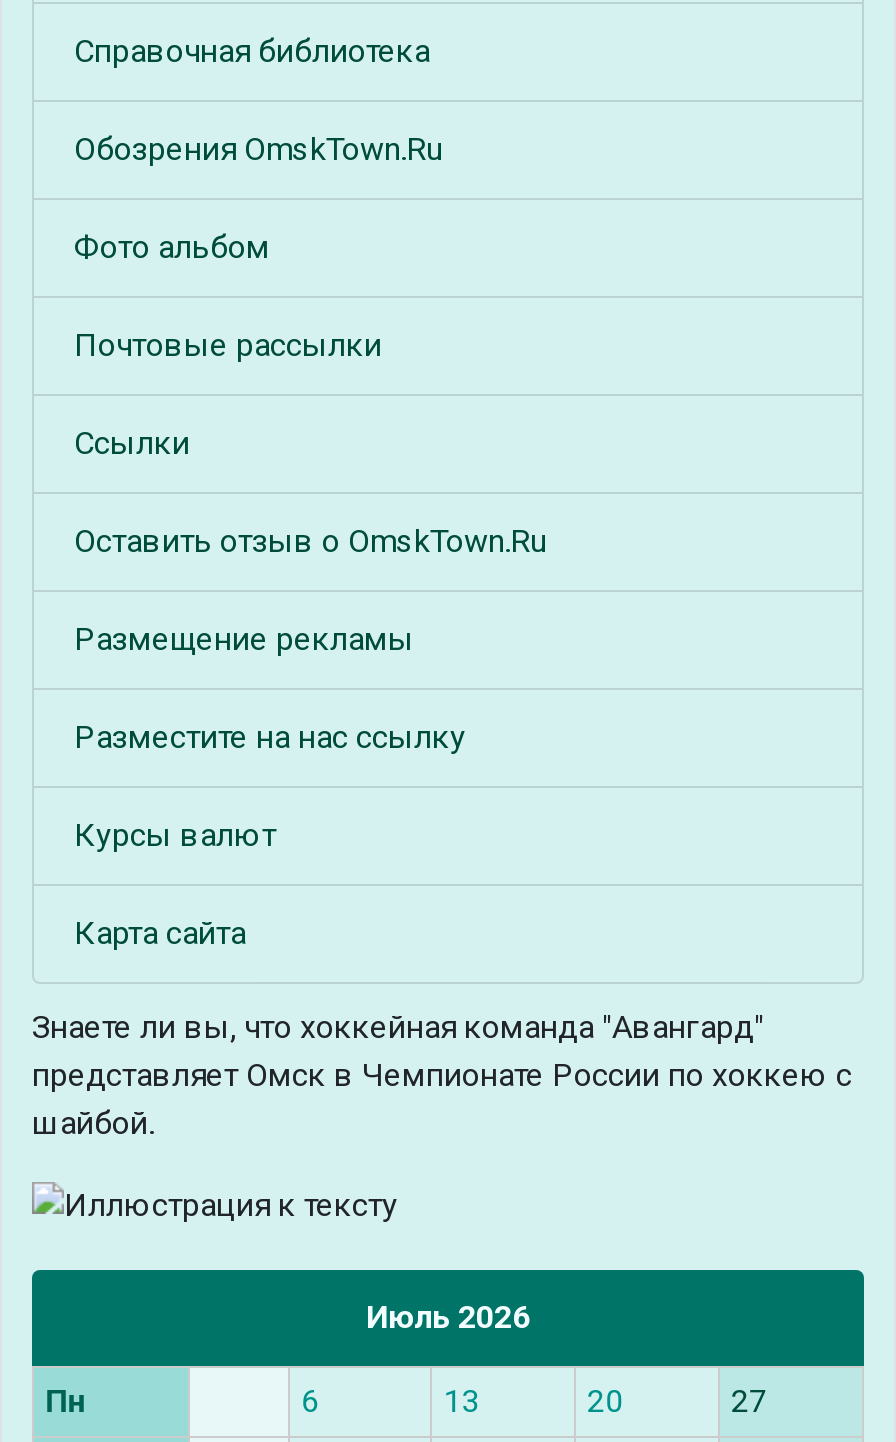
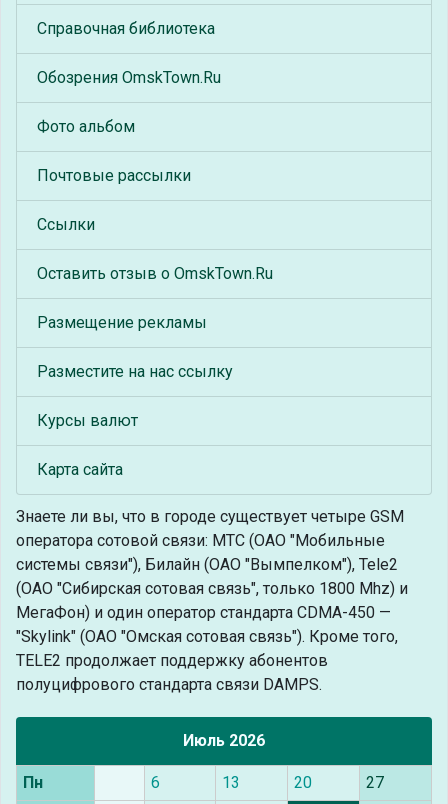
[32,1009,852,1143] Знаете ли вы, что хоккейная команда "Авангард" | представляет Омск в Чемпионате России по хоккею с | шайбой. -> [16,507,408,694] Знаете ли вы, что в городе существует четыре GSM | оператора сотовой связи: МТС (ОАО "Мобильные | системы связи"), Билайн (ОАО "Вымпелком"), Tele2 | (ОАО "Сибирская сотовая связь", только 1800 Mhz) и | МегаФон) и один оператор стандарта CDMA-450 — | "Skylink" (ОАО "Омская сотовая связь"). Кроме того, | TELE2 продолжает поддержку абонентов | полуцифрового стандарта связи DAMPS.

